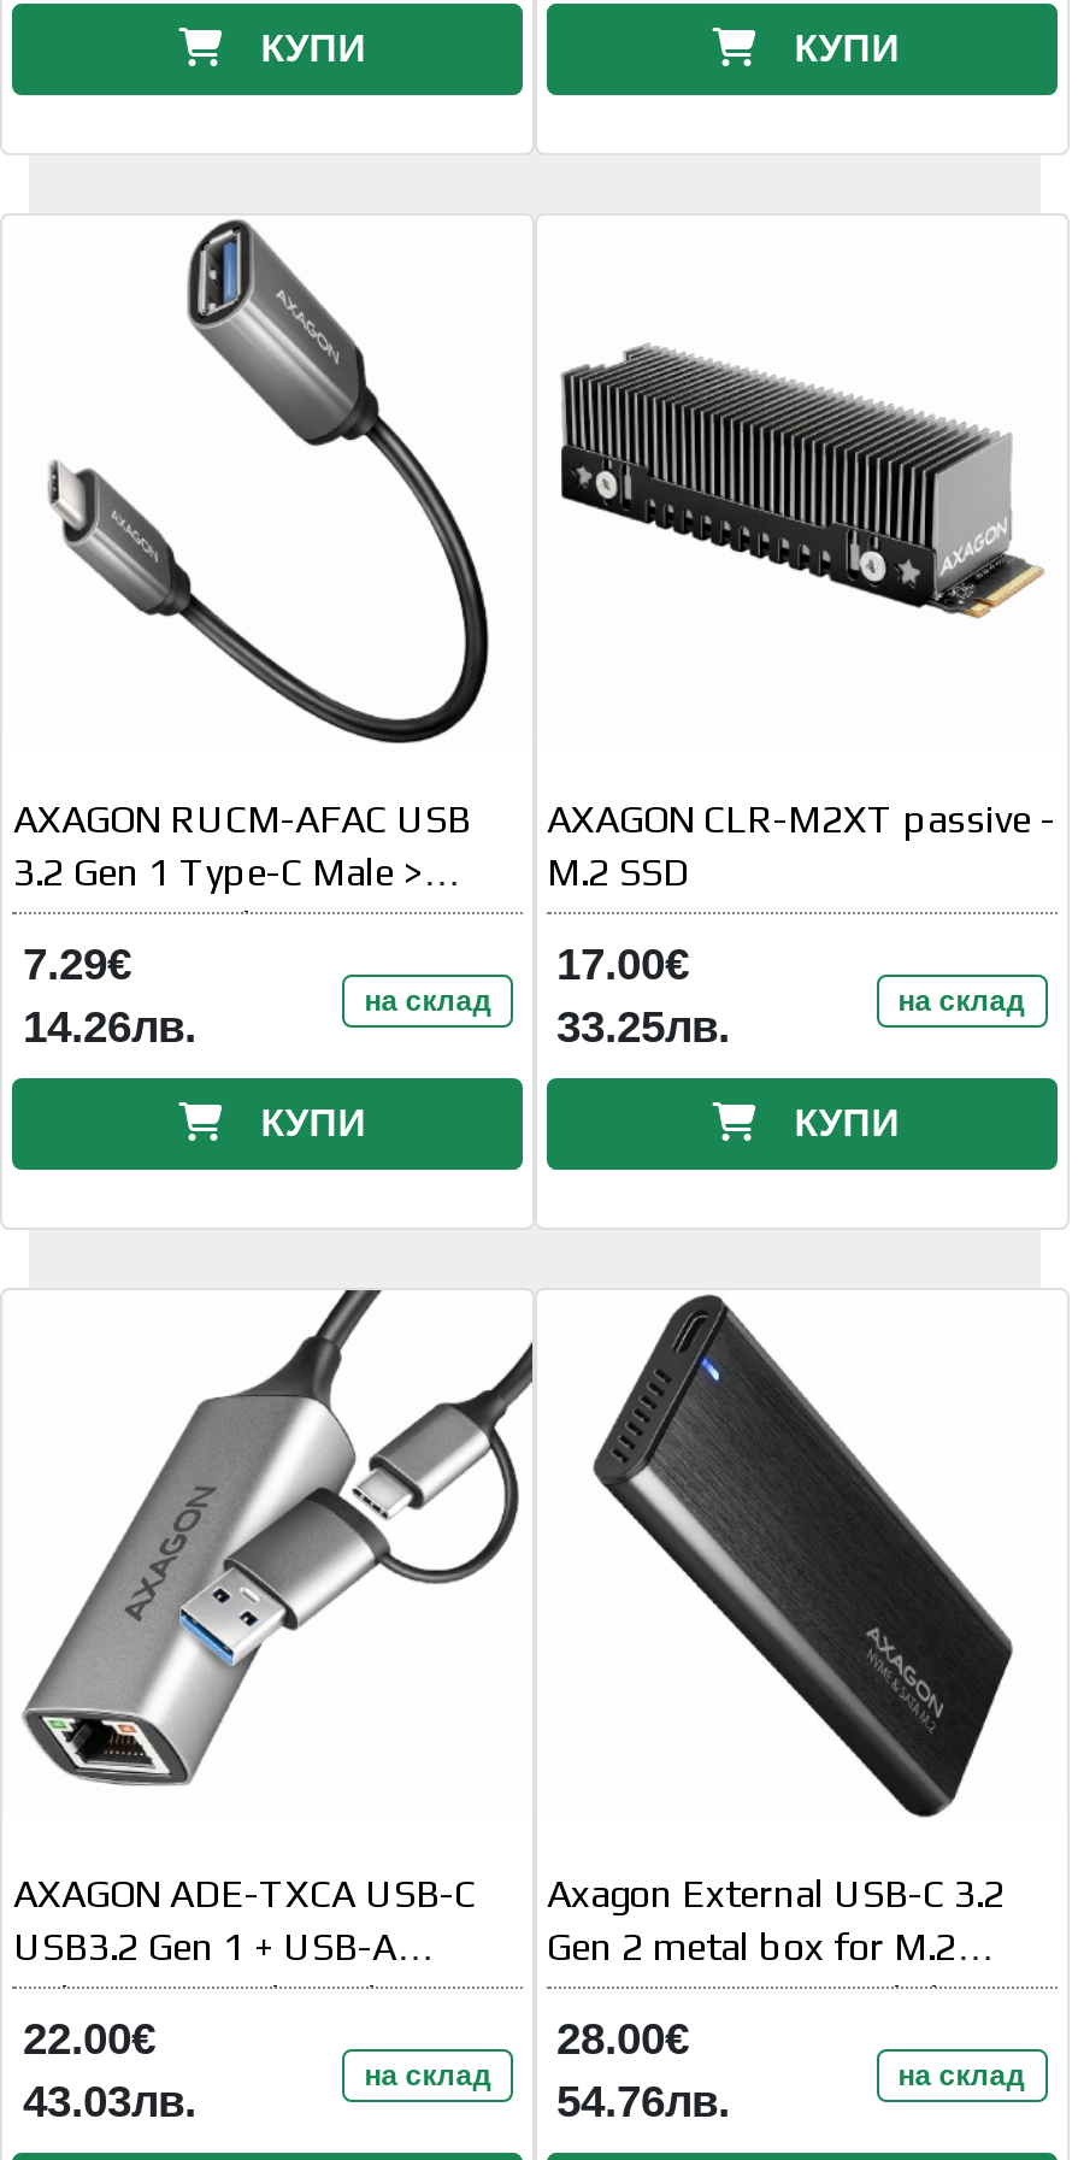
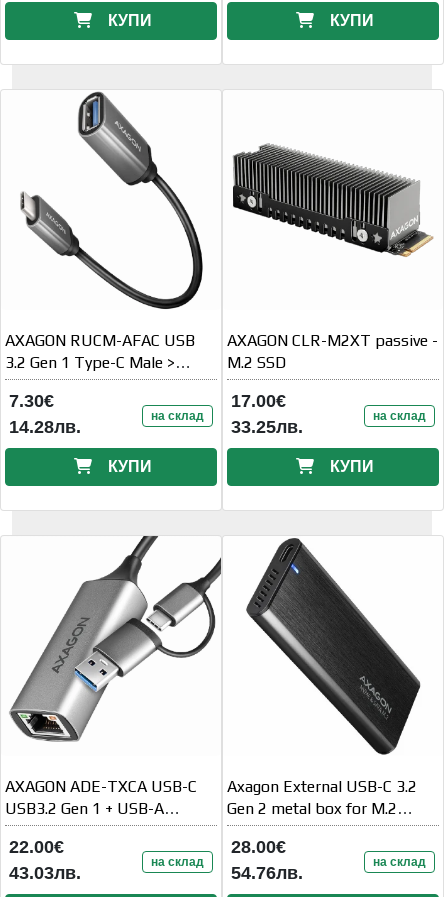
[23,938,196,1052] 7.29€ | 14.26лв. -> [9,390,81,437] 7.30€ | 14.28лв.

